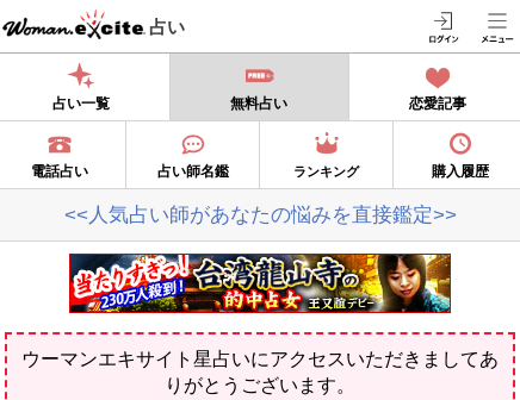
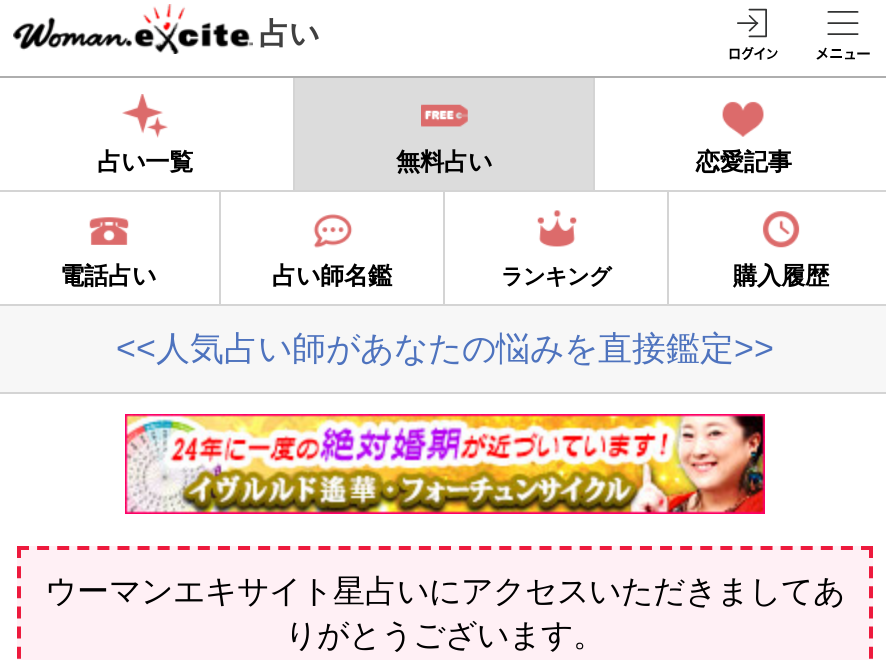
[68,252,451,314] [image] -> [123,412,765,516] [image]

